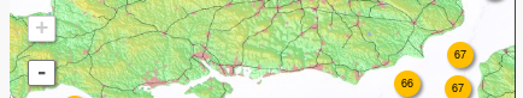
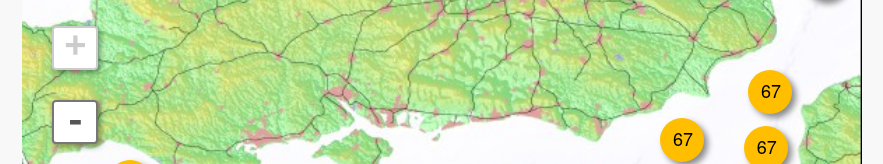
[402,75,414,91] 66 -> [673,126,693,152] 67

